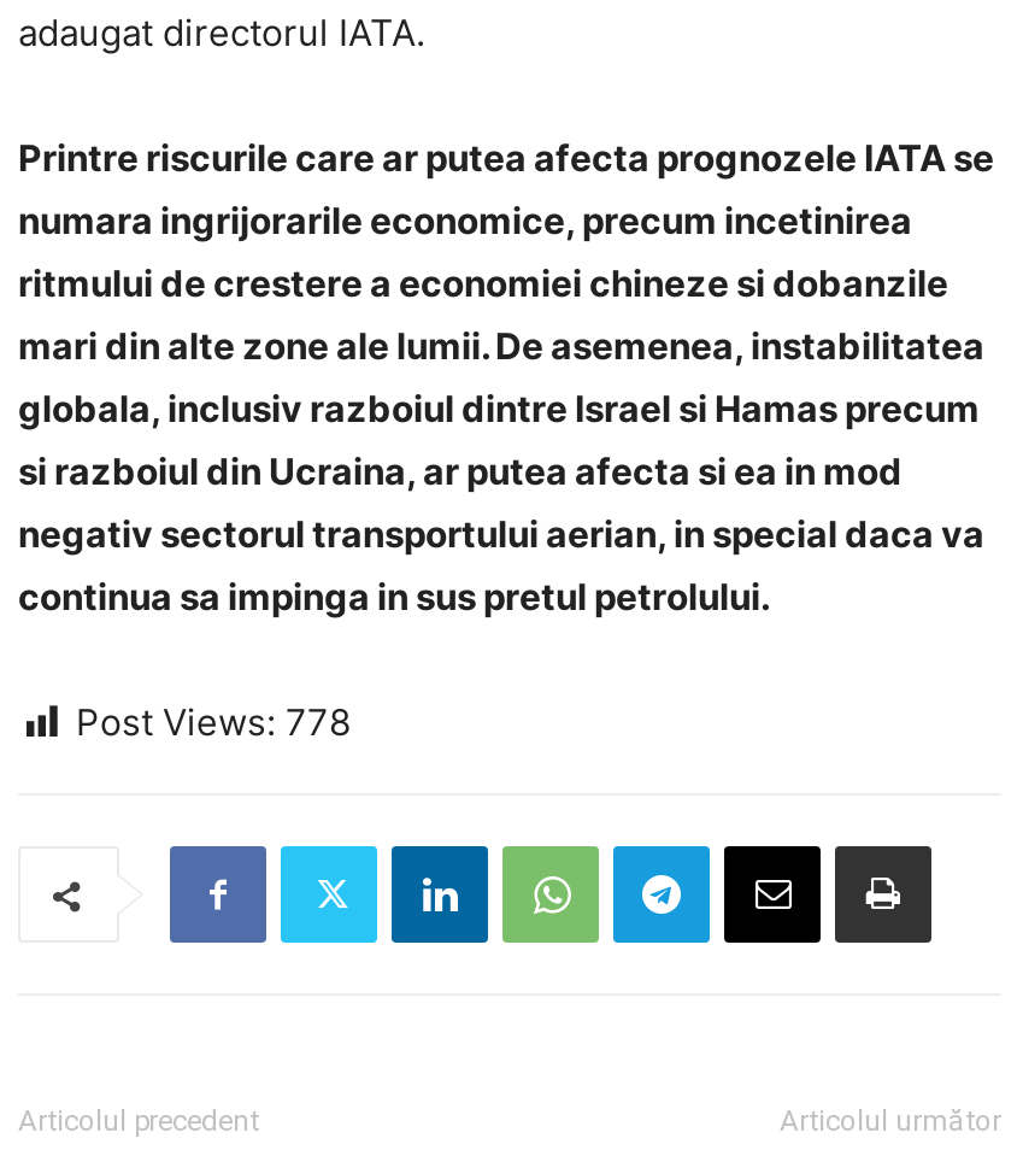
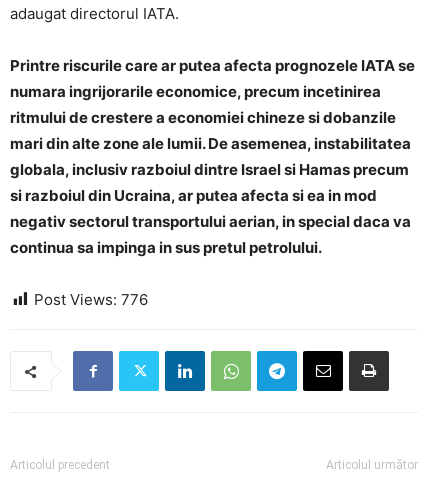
[76,699,351,745] Post Views: 778 -> [34,290,148,309] Post Views: 776

